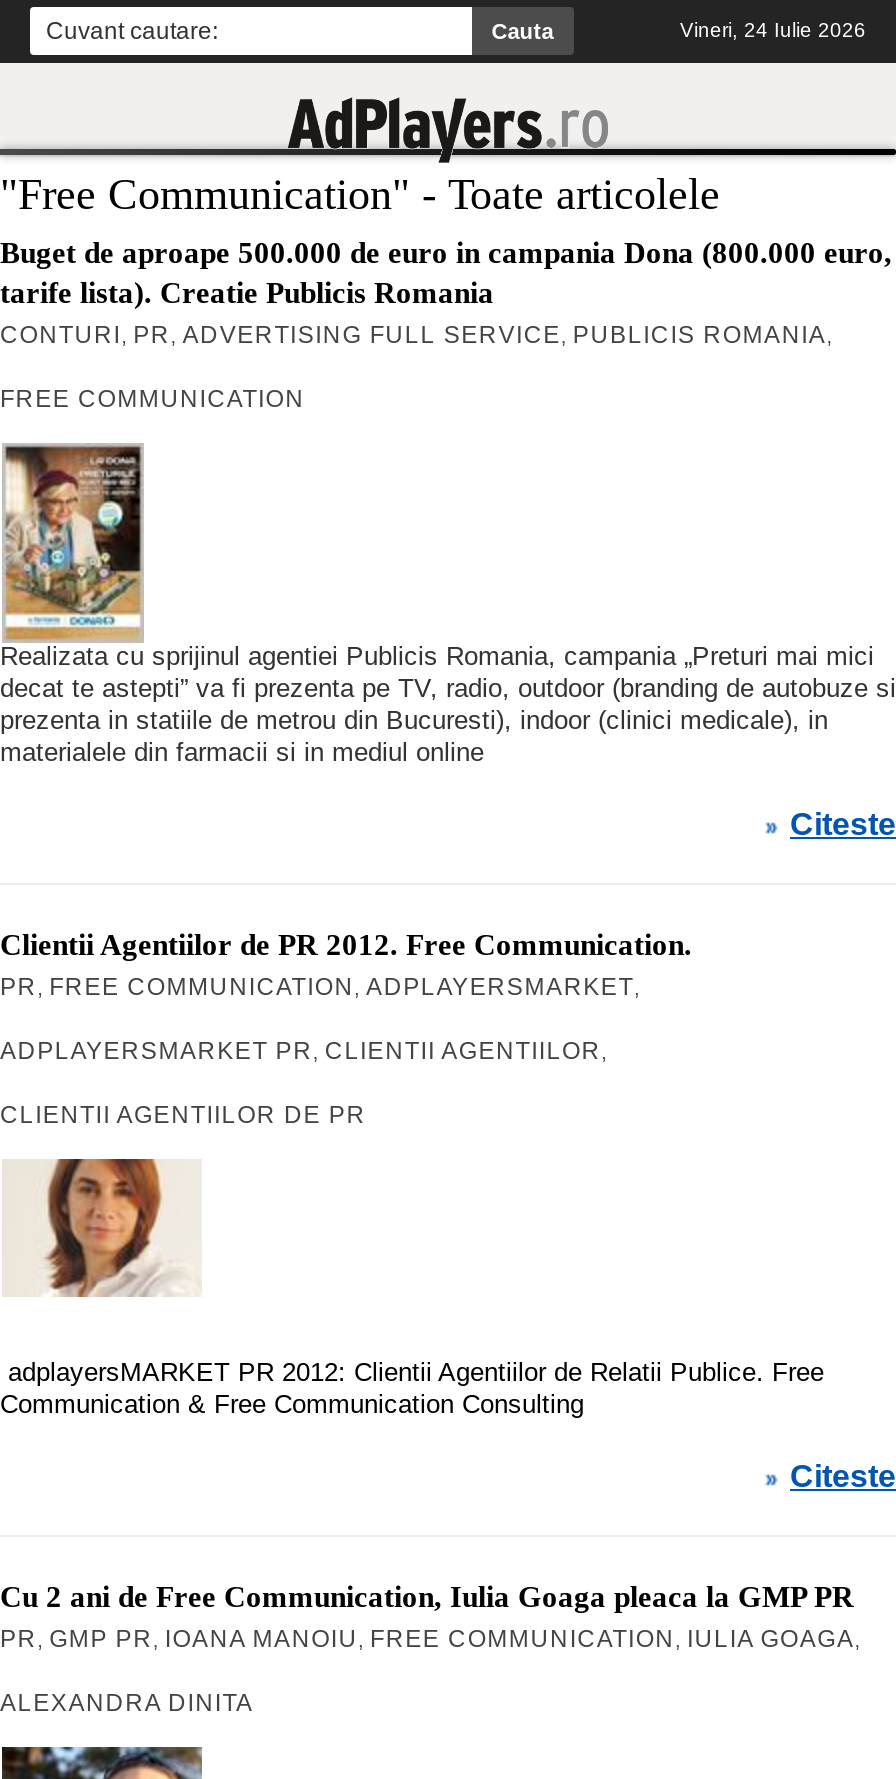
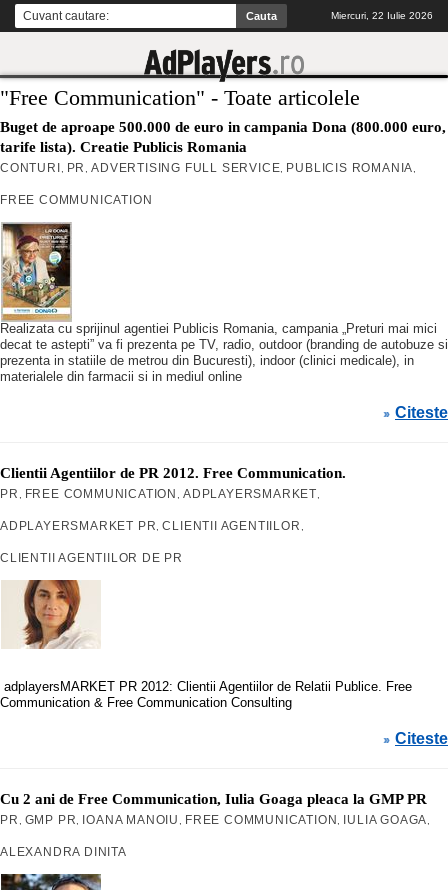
[680,19,866,41] Vineri, 24 Iulie 2026 -> [331,10,433,21] Miercuri, 22 Iulie 2026

